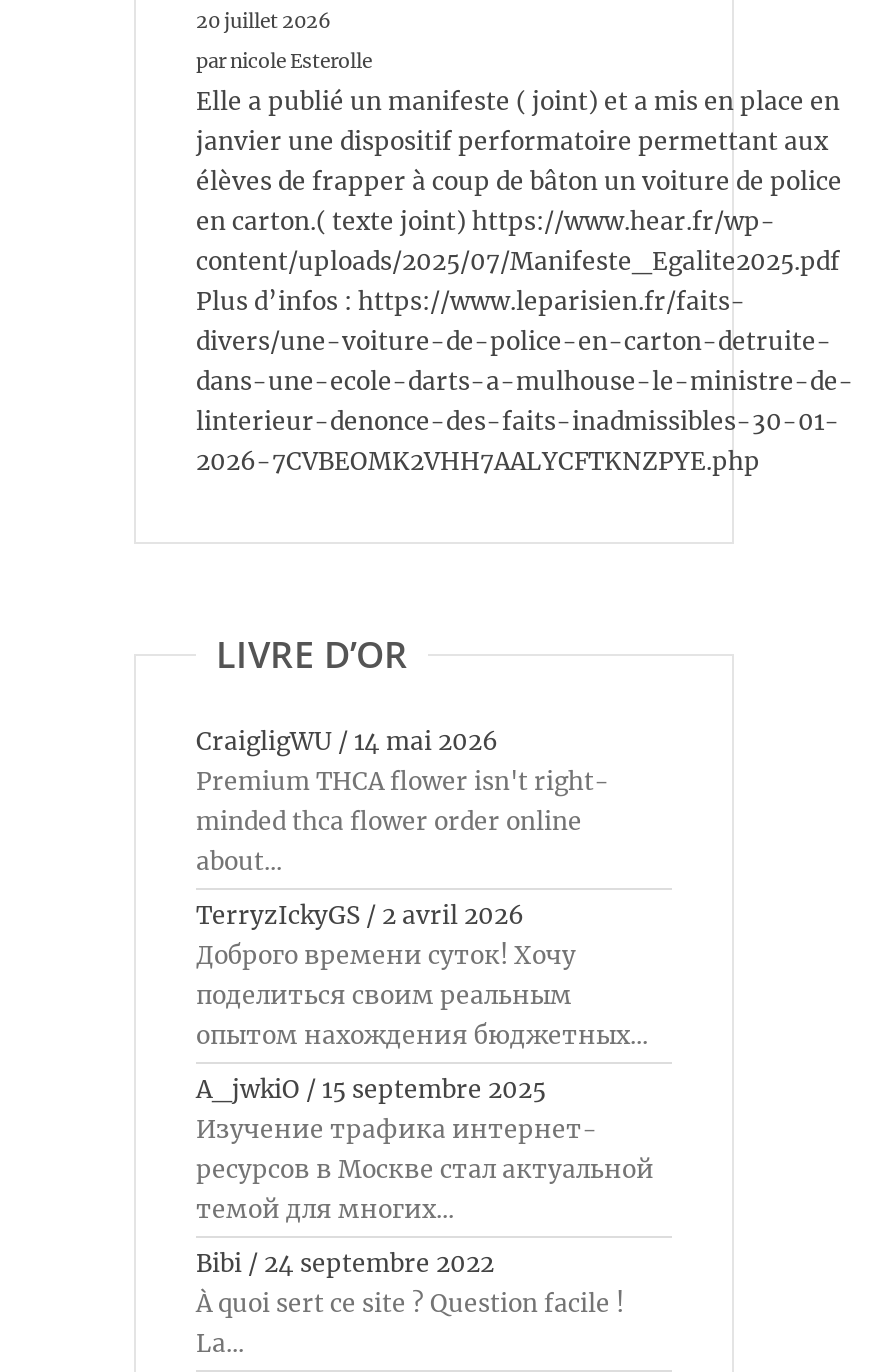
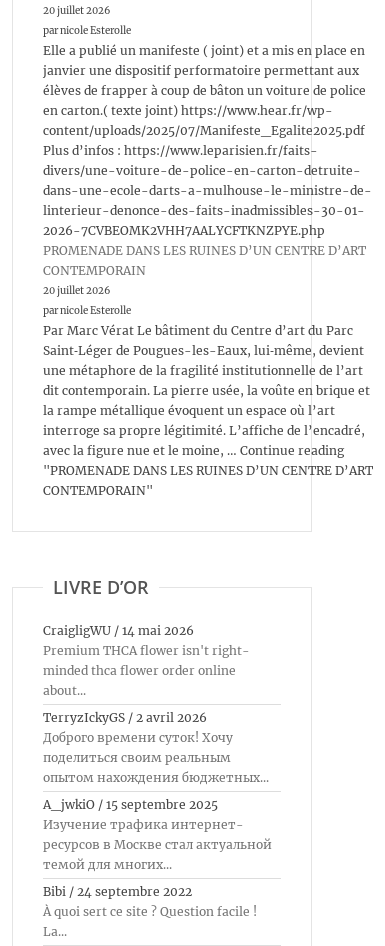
none -> [43,243,373,498] PROMENADE DANS LES RUINES D’UN CENTRE D’ART | CONTEMPORAIN | 20 juillet 2026 | par nicole Esterolle | Par Marc Vérat Le bâtiment du Centre d’art du Parc | Saint‑Léger de Pougues-les-Eaux, lui‑même, devient | une métaphore de la fragilité institutionnelle de l’art | dit contemporain. La pierre usée, la voûte en brique et | la rampe métallique évoquent un espace où l’art | interroge sa propre légitimité. L’affiche de l’encadré, | avec la figure nue et le moine, … Continue reading | "PROMENADE DANS LES RUINES D’UN CENTRE D’ART | CONTEMPORAIN"

